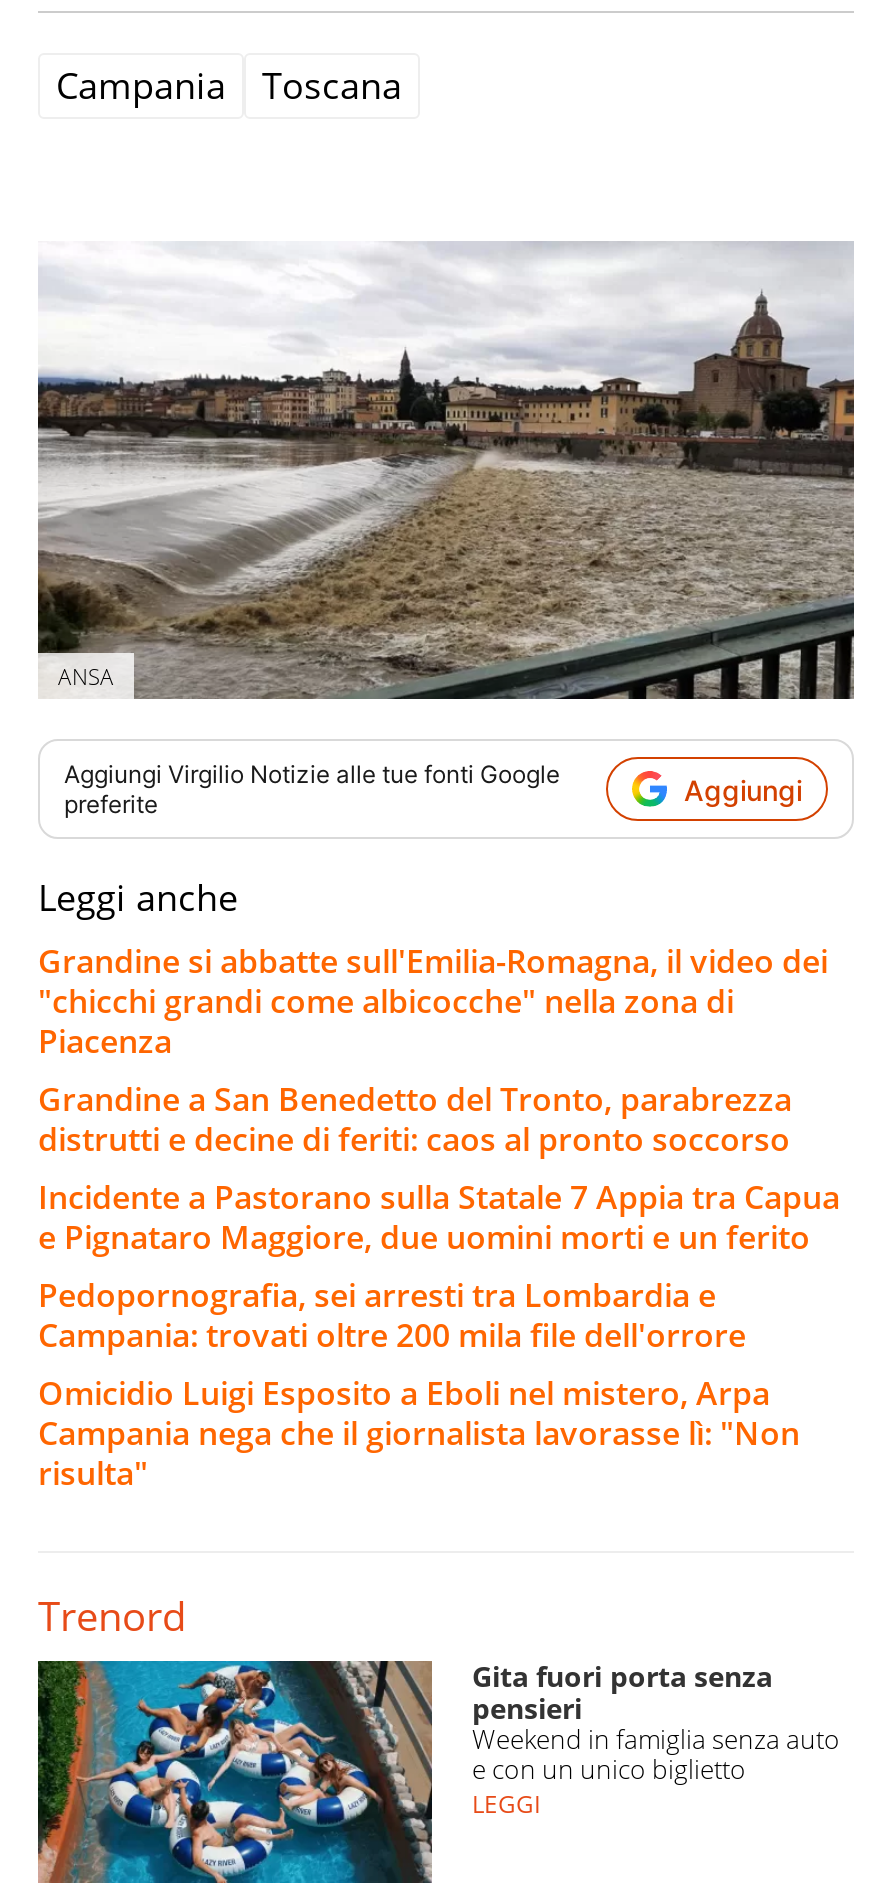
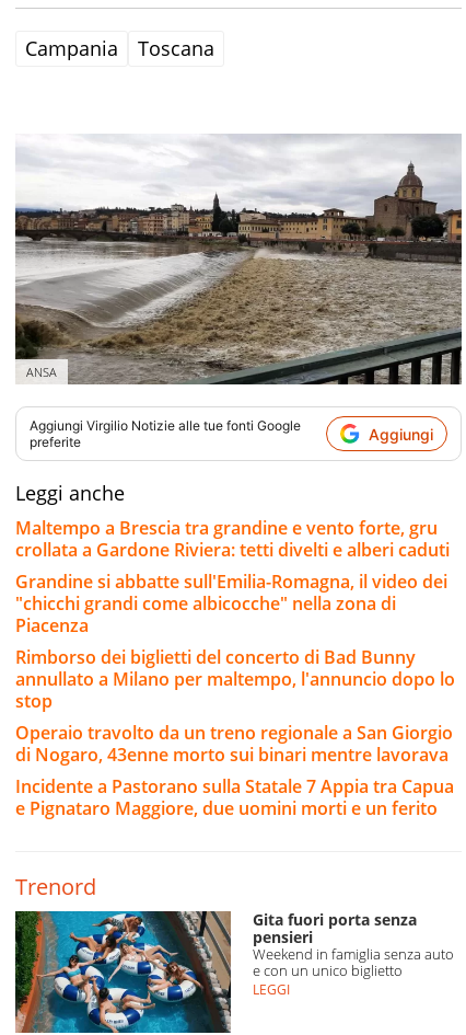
none -> [15,516,450,562] Maltempo a Brescia tra grandine e vento forte, gru | crollata a Gardone Riviera: tetti divelti e alberi caduti
moved [38,940,828,1064] -> [15,570,447,638]: Grandine si abbatte sull'Emilia-Romagna, il video dei | "chicchi grandi come albicocche" nella zona di | Piacenza
[38,1078,792,1162] Grandine a San Benedetto del Tronto, parabrezza | distrutti e decine di feriti: caos al pronto soccorso -> [15,645,455,767] Rimborso dei biglietti del concerto di Bad Bunny | annullato a Milano per maltempo, l'annuncio dopo lo | stop | Operaio travolto da un treno regionale a San Giorgio | di Nogaro, 43enne morto sui binari mentre lavorava
moved [38,1176,840,1260] -> [15,775,454,821]: Incidente a Pastorano sulla Statale 7 Appia tra Capua | e Pignataro Maggiore, due uomini morti e un ferito
[38,1274,800,1496] Pedopornografia, sei arresti tra Lombardia e | Campania: trovati oltre 200 mila file dell'orrore | Omicidio Luigi Esposito a Eboli nel mistero, Arpa | Campania nega che il giornalista lavorasse lì: "Non | risulta" -> none

